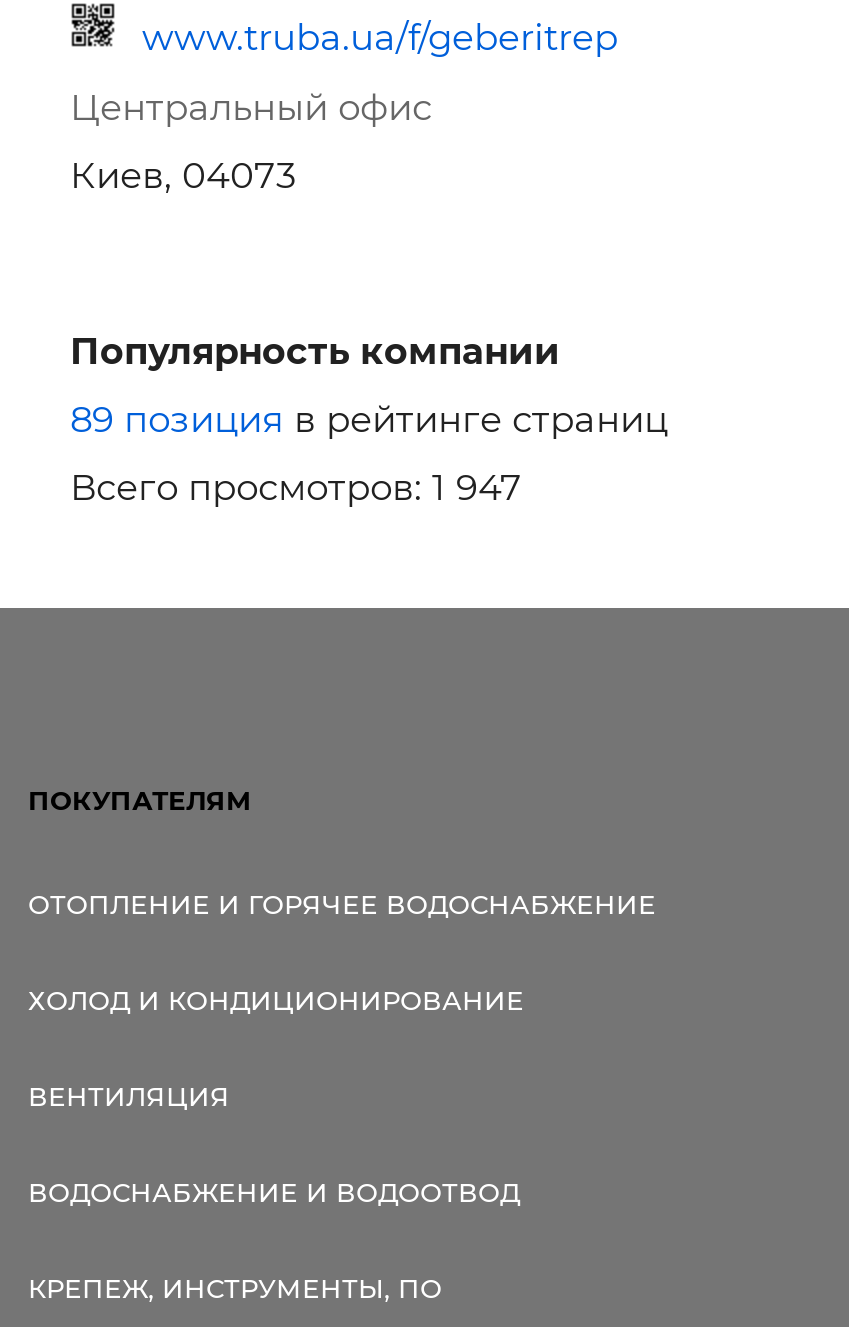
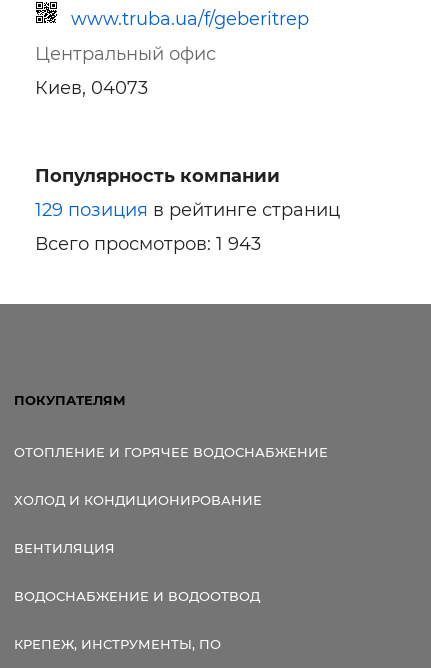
[70,398,668,442] 89 позиция в рейтинге страниц -> [35,199,340,221] 129 позиция в рейтинге страниц
[70,466,522,510] Всего просмотров: 1 947 -> [35,233,261,255] Всего просмотров: 1 943

